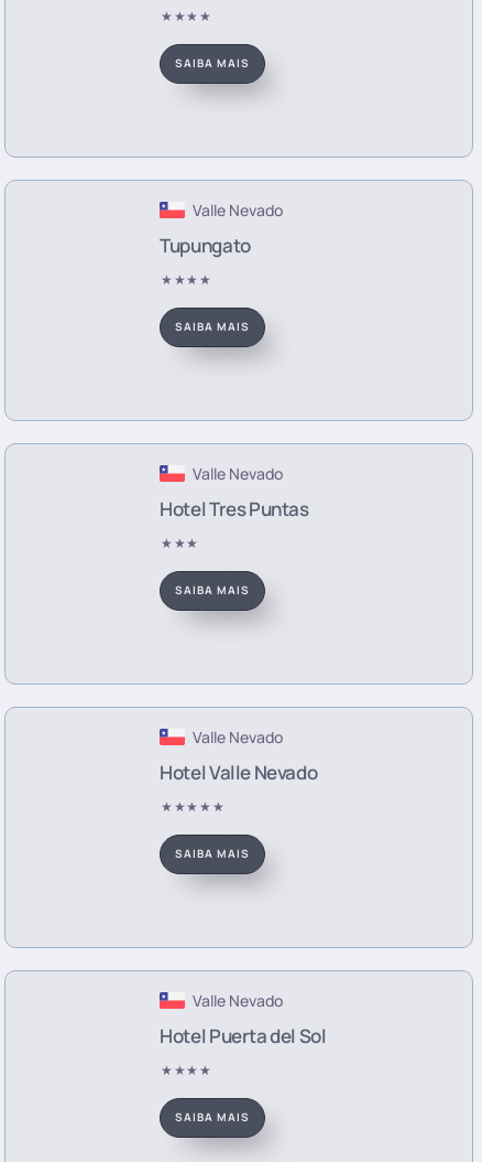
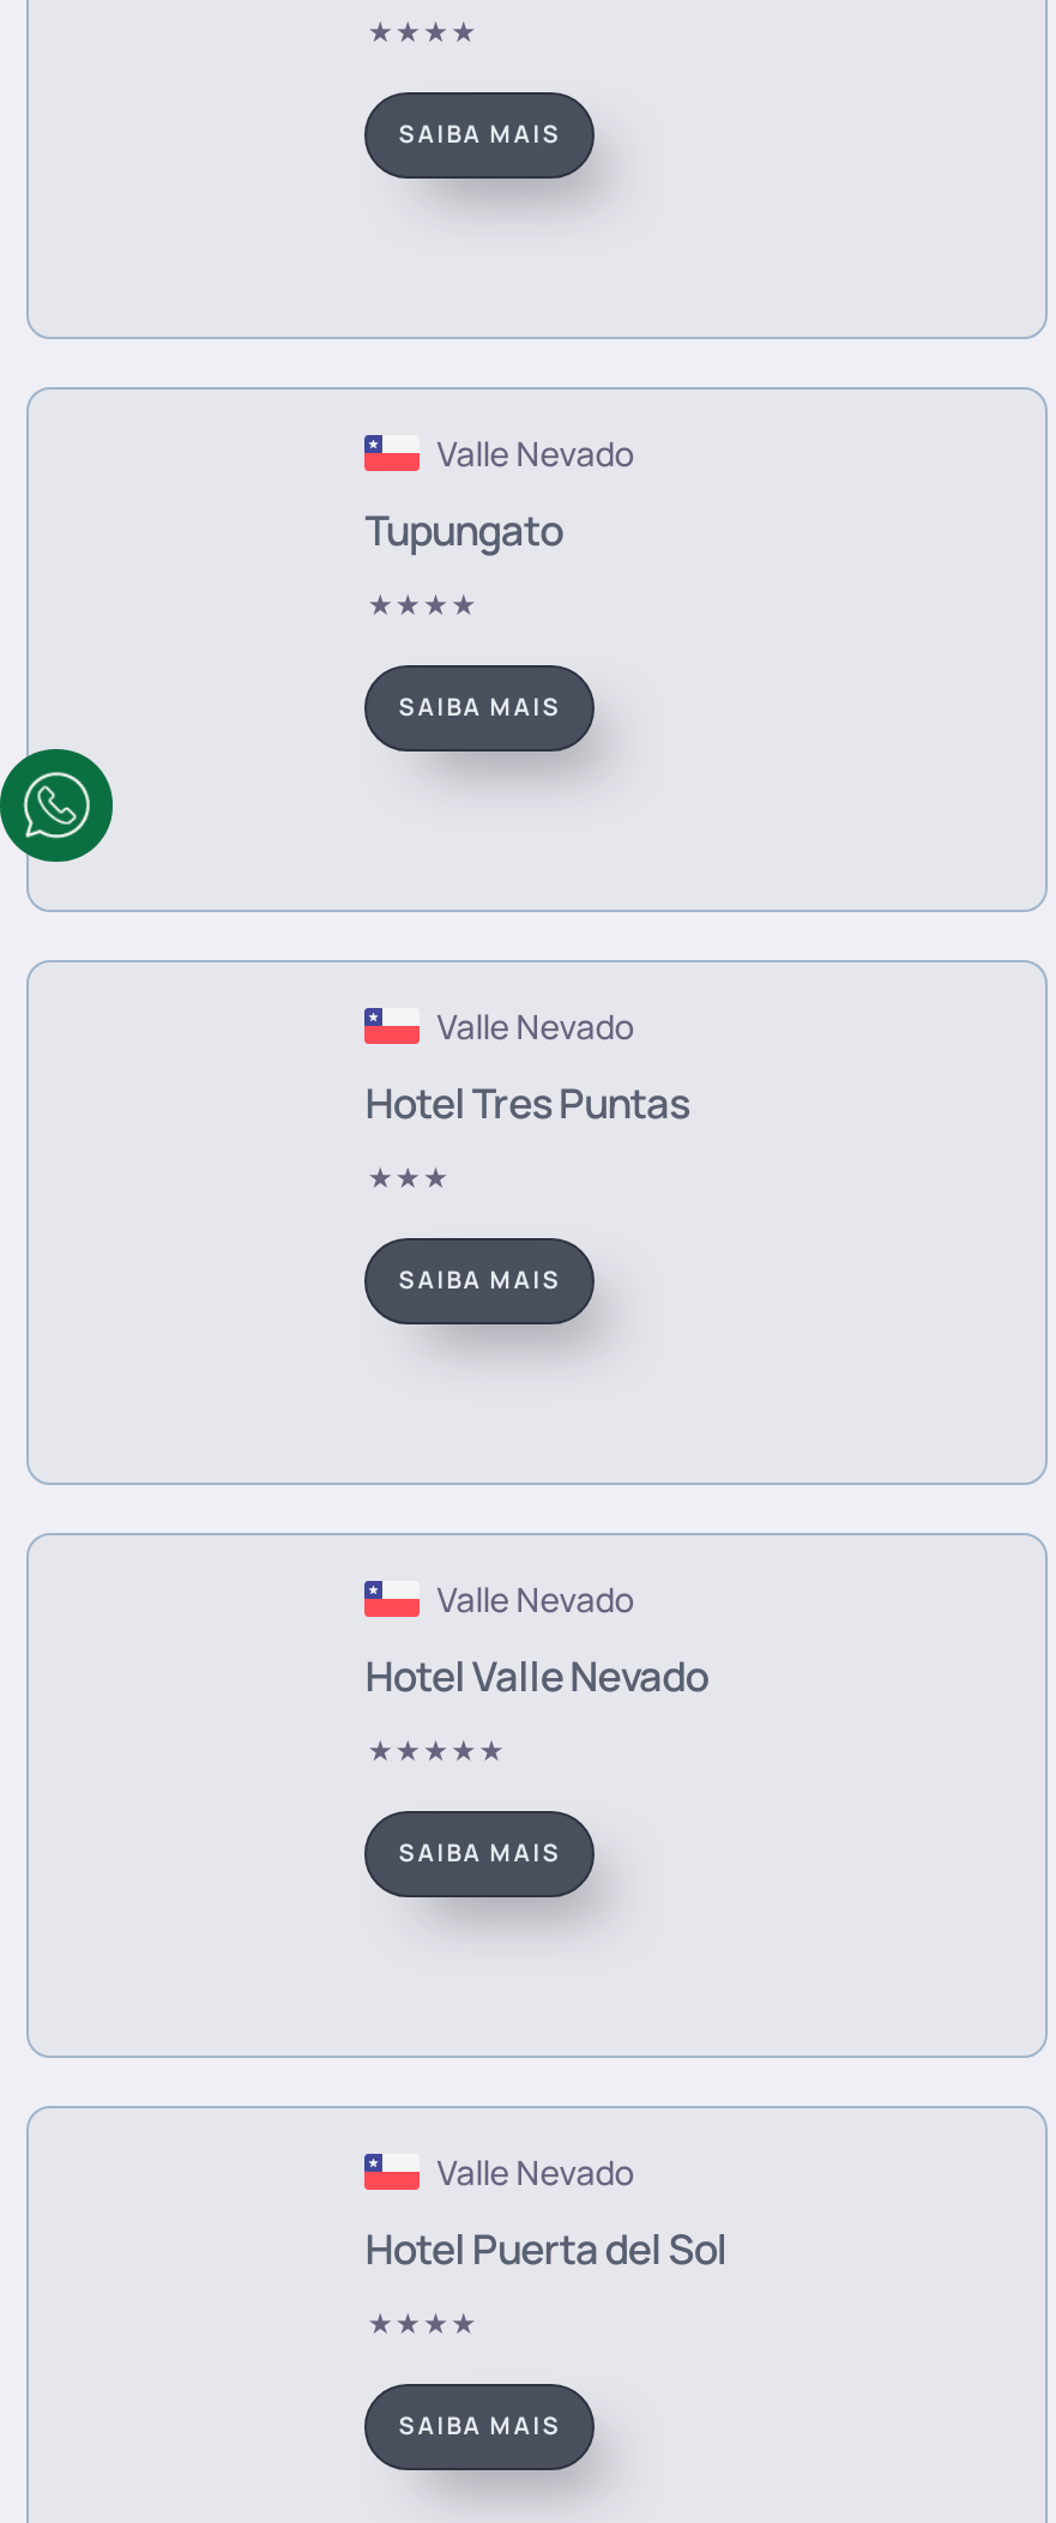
none -> [7,747,115,864] [image]

